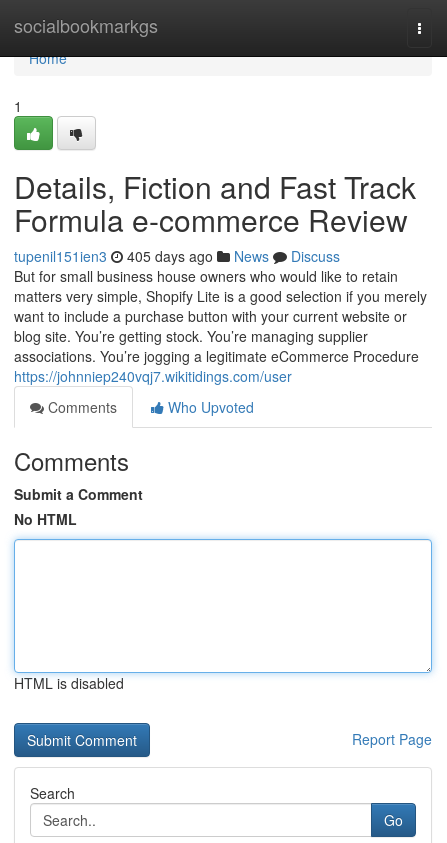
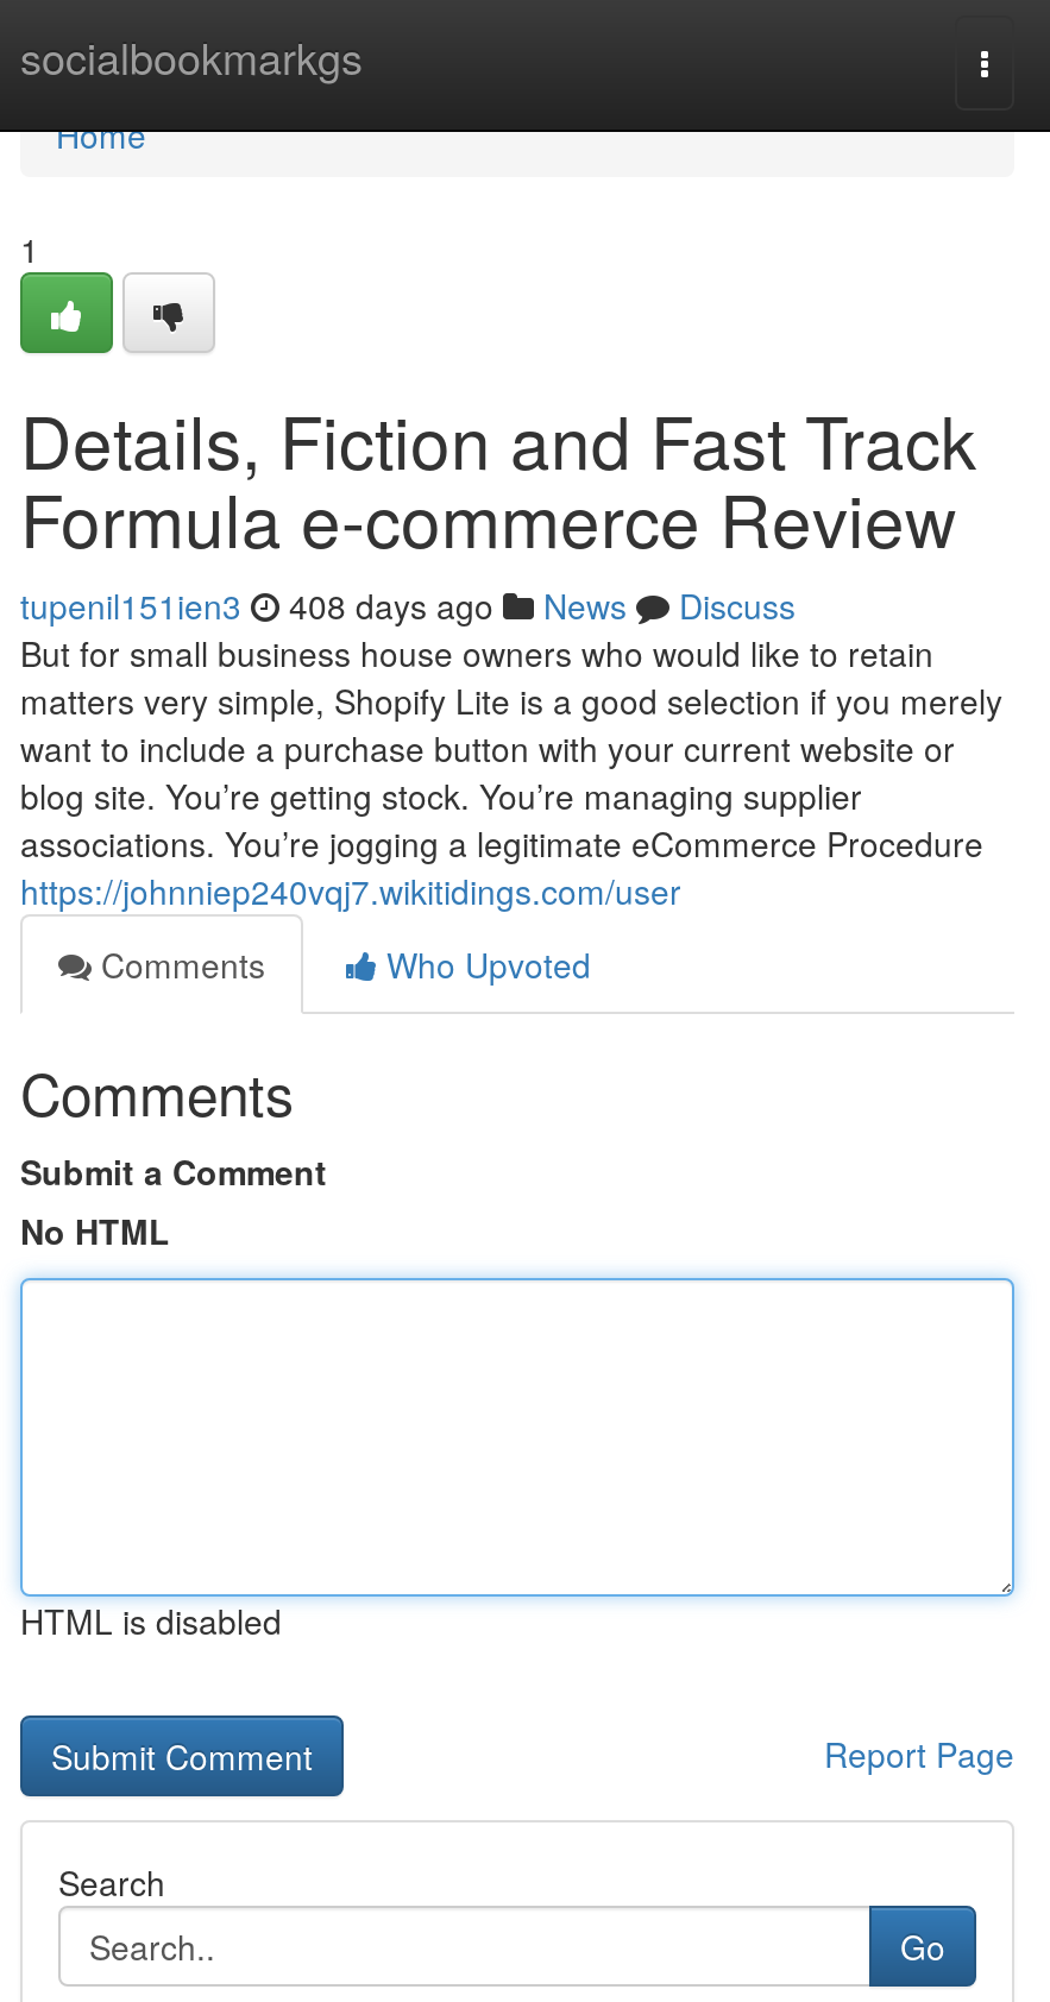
[14,246,340,266] tupenil151ien3 405 days ago News Discuss -> [20,581,796,629] tupenil151ien3 408 days ago News Discuss

